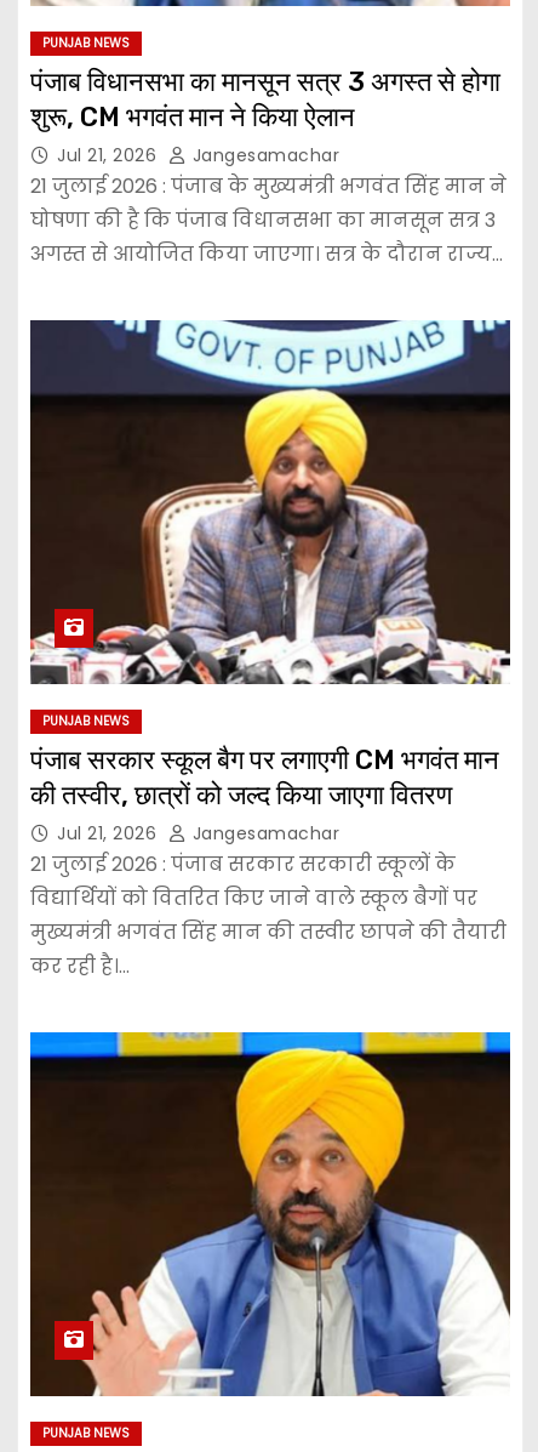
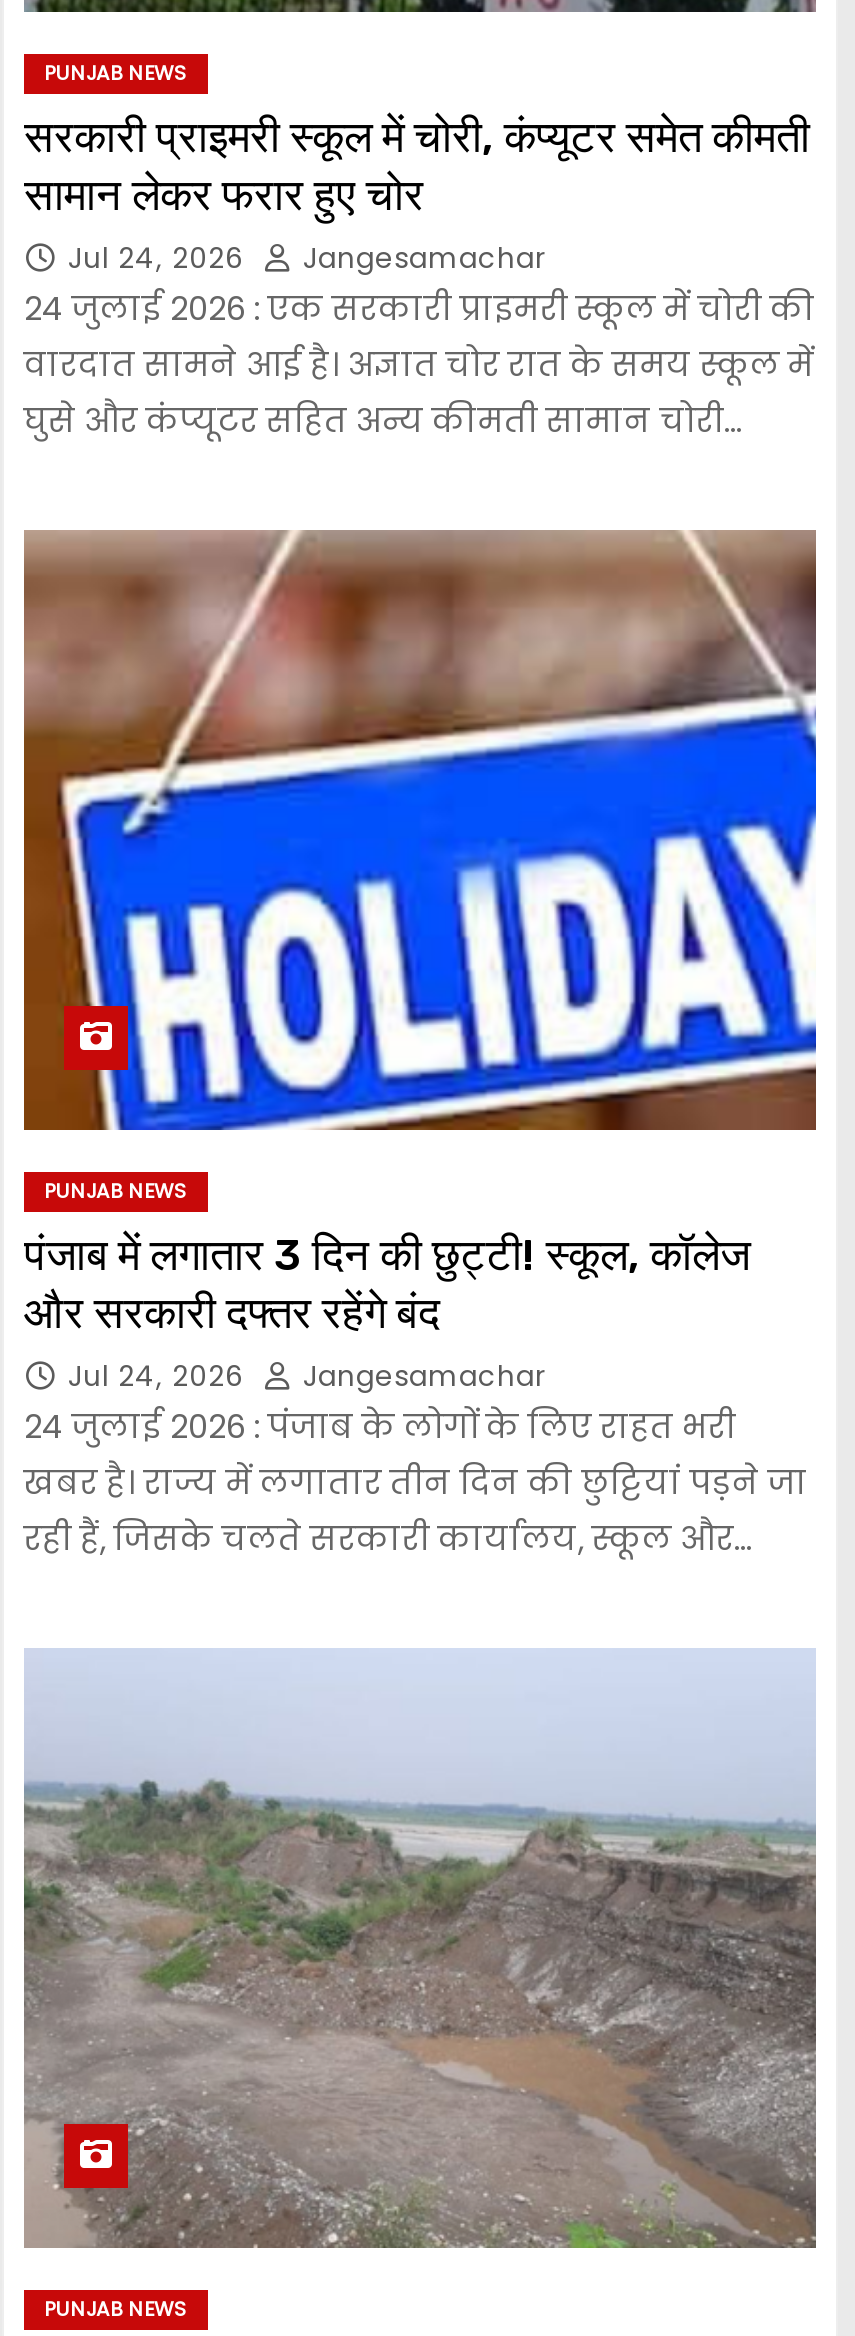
[30,66,500,168] पंजाब विधानसभा का मानसून सत्र 3 अगस्त से होगा | शुरू, CM भगवंत मान ने किया ऐलान | Jul 21, 2026 -> [24,109,810,277] सरकारी प्राइमरी स्कूल में चोरी, कंप्यूटर समेत कीमती | सामान लेकर फरार हुए चोर | Jul 24, 2026
[30,173,506,269] 21 जुलाई 2026 : पंजाब के मुख्यमंत्री भगवंत सिंह मान ने | घोषणा की है कि पंजाब विधानसभा का मानसून सत्र 3 | अगस्त से आयोजित किया जाएगा। सत्र के दौरान राज्य… -> [24,285,816,443] 24 जुलाई 2026 : एक सरकारी प्राइमरी स्कूल में चोरी की | वारदात सामने आई है। अज्ञात चोर रात के समय स्कूल में | घुसे और कंप्यूटर सहित अन्य कीमती सामान चोरी…
[29,319,511,685] [image] -> [22,528,818,1132] [image]
[30,744,499,846] पंजाब सरकार स्कूल बैग पर लगाएगी CM भगवंत मान | की तस्वीर, छात्रों को जल्द किया जाएगा वितरण | Jul 21, 2026 -> [24,1227,750,1395] पंजाब में लगातार 3 दिन की छुट्टी! स्कूल, कॉलेज | और सरकारी दफ्तर रहेंगे बंद | Jul 24, 2026
[30,851,506,981] 21 जुलाई 2026 : पंजाब सरकार सरकारी स्कूलों के | विद्यार्थियों को वितरित किए जाने वाले स्कूल बैगों पर | मुख्यमंत्री भगवंत सिंह मान की तस्वीर छापने की तैयारी | कर रही है।… -> [24,1403,808,1561] 24 जुलाई 2026 : पंजाब के लोगों के लिए राहत भरी | खबर है। राज्य में लगातार तीन दिन की छुट्टियां पड़ने जा | रही हैं, जिसके चलते सरकारी कार्यालय, स्कूल और…
[29,1031,511,1397] [image] -> [22,1648,818,2250] [image]

